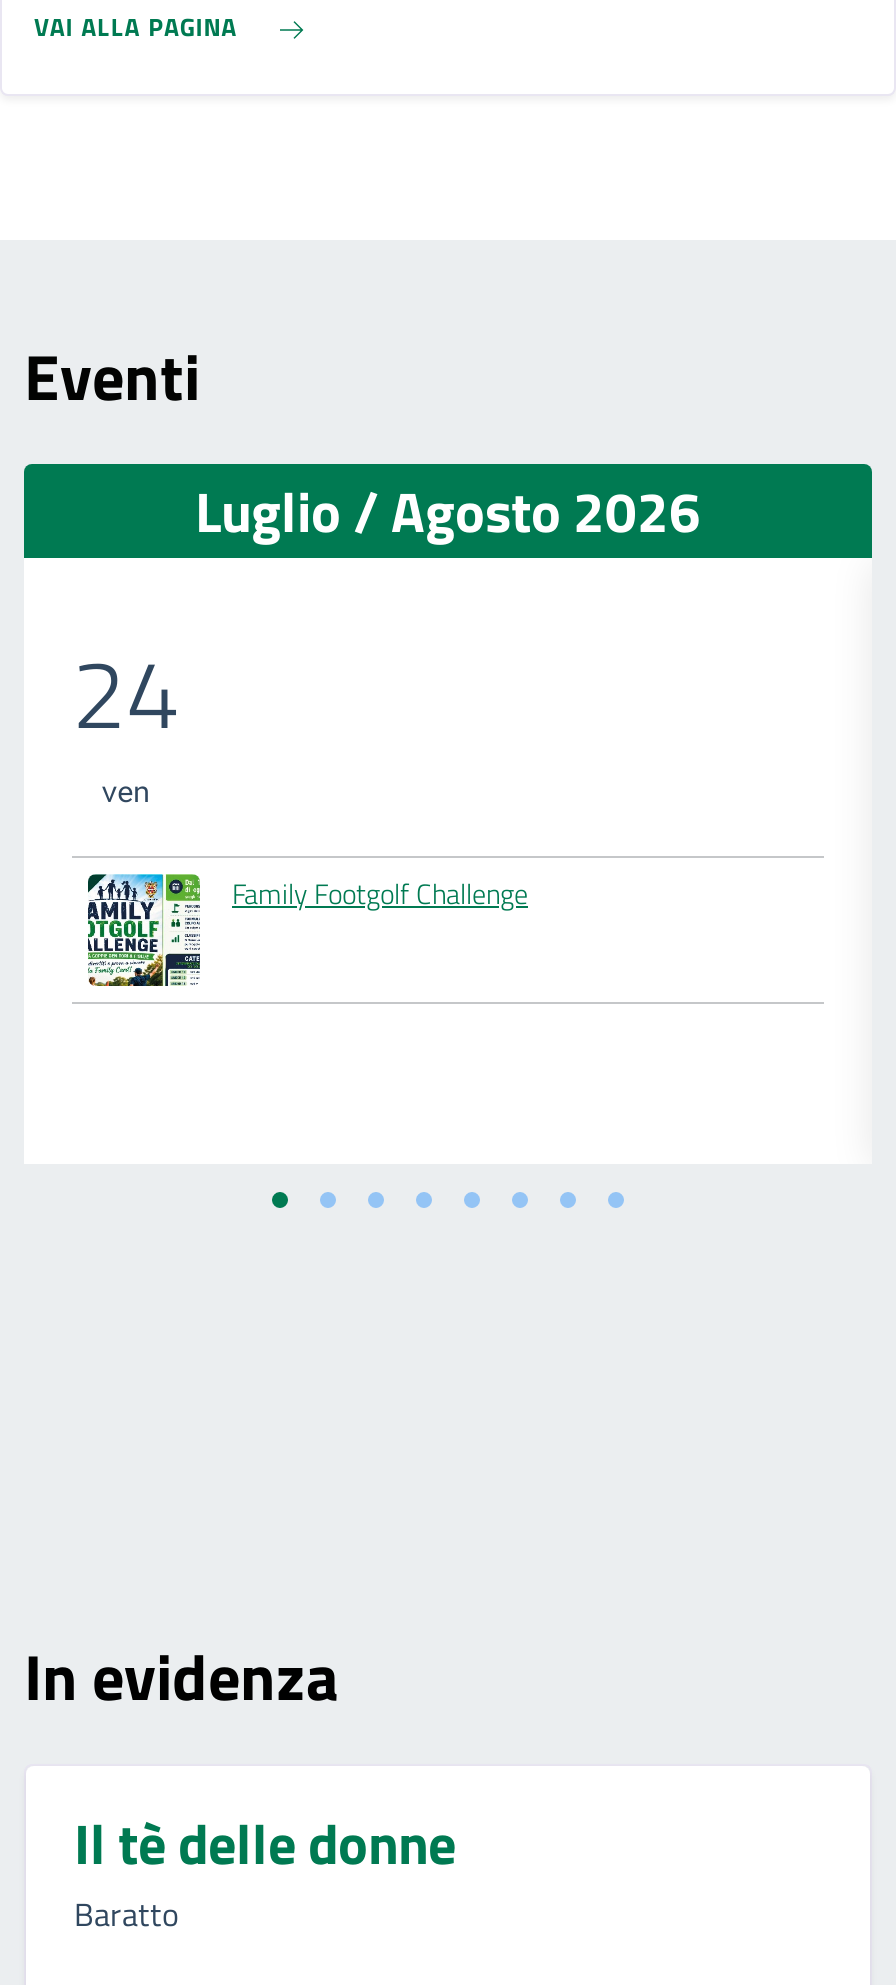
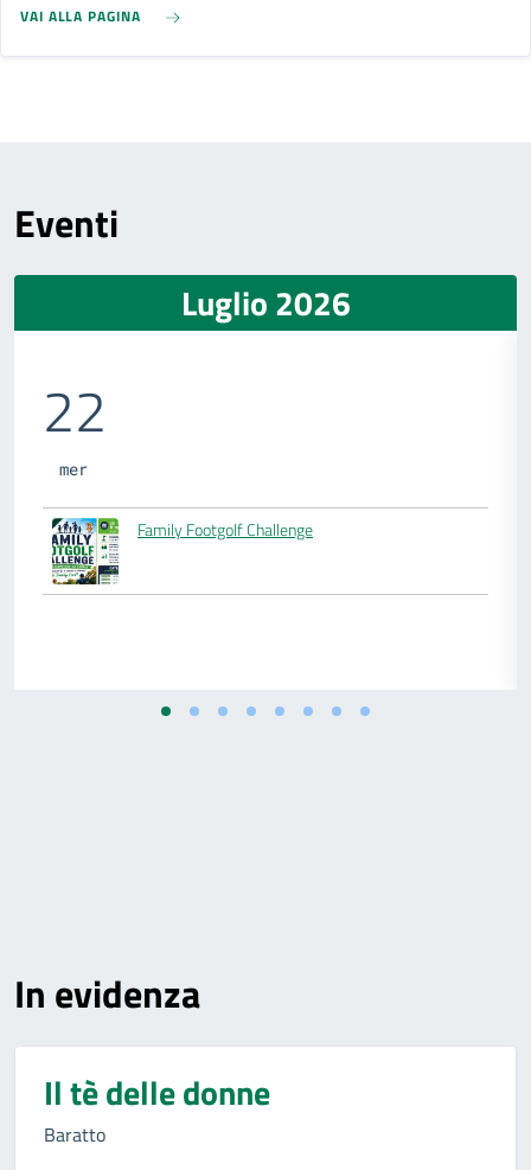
[195,468,701,554] Luglio / Agosto 2026 -> [181,277,350,328] Luglio 2026
[72,620,180,811] 24 | ven -> [43,367,107,481] 22 | mer

